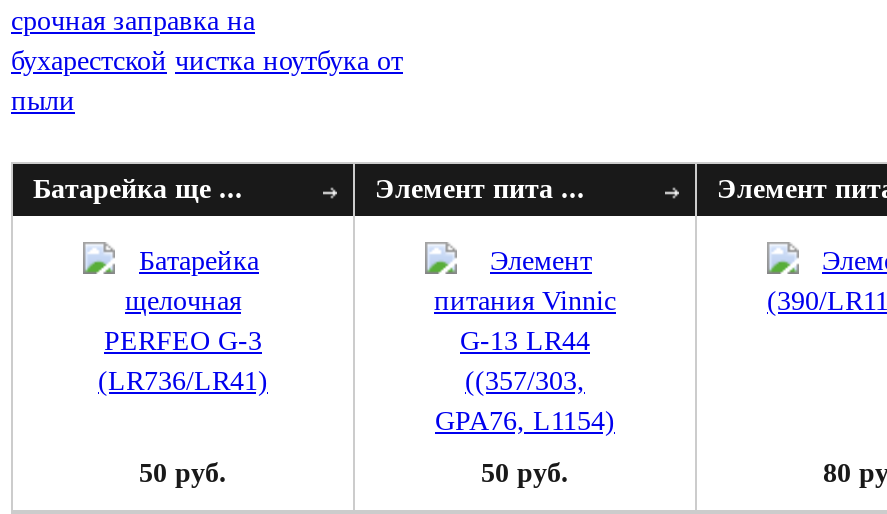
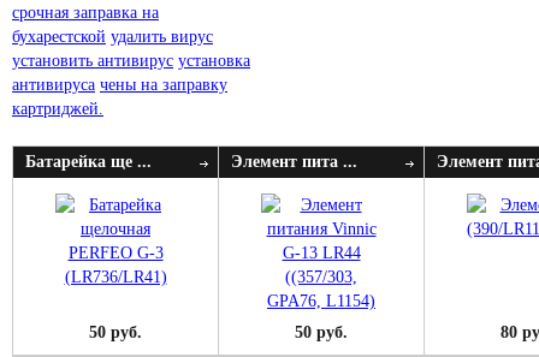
[11,46,403,116] бухарестской чистка ноутбука от | пыли -> [12,28,250,118] бухарестской удалить вирус | установить антивирус установка | антивируса чены на заправку | картриджей.

